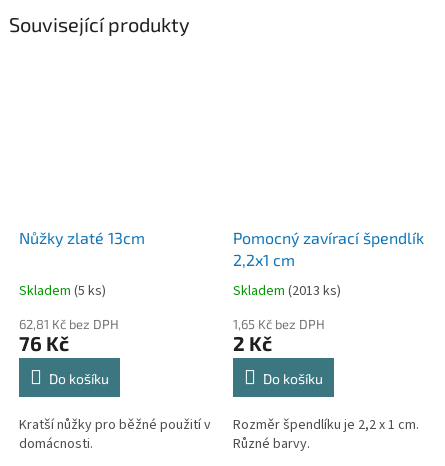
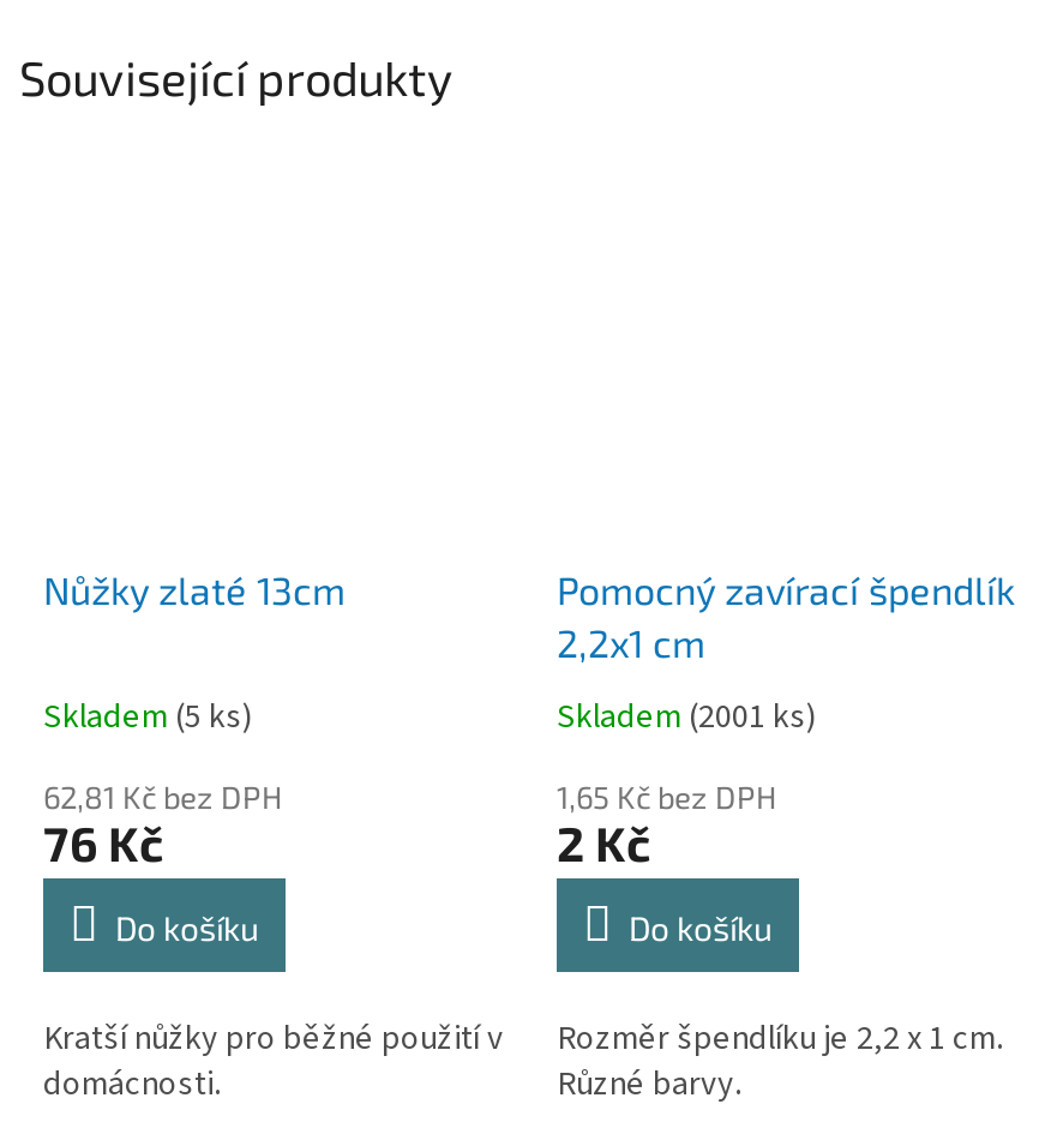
[233,280,341,300] Skladem (2013 ks) -> [557,692,816,740] Skladem (2001 ks)

